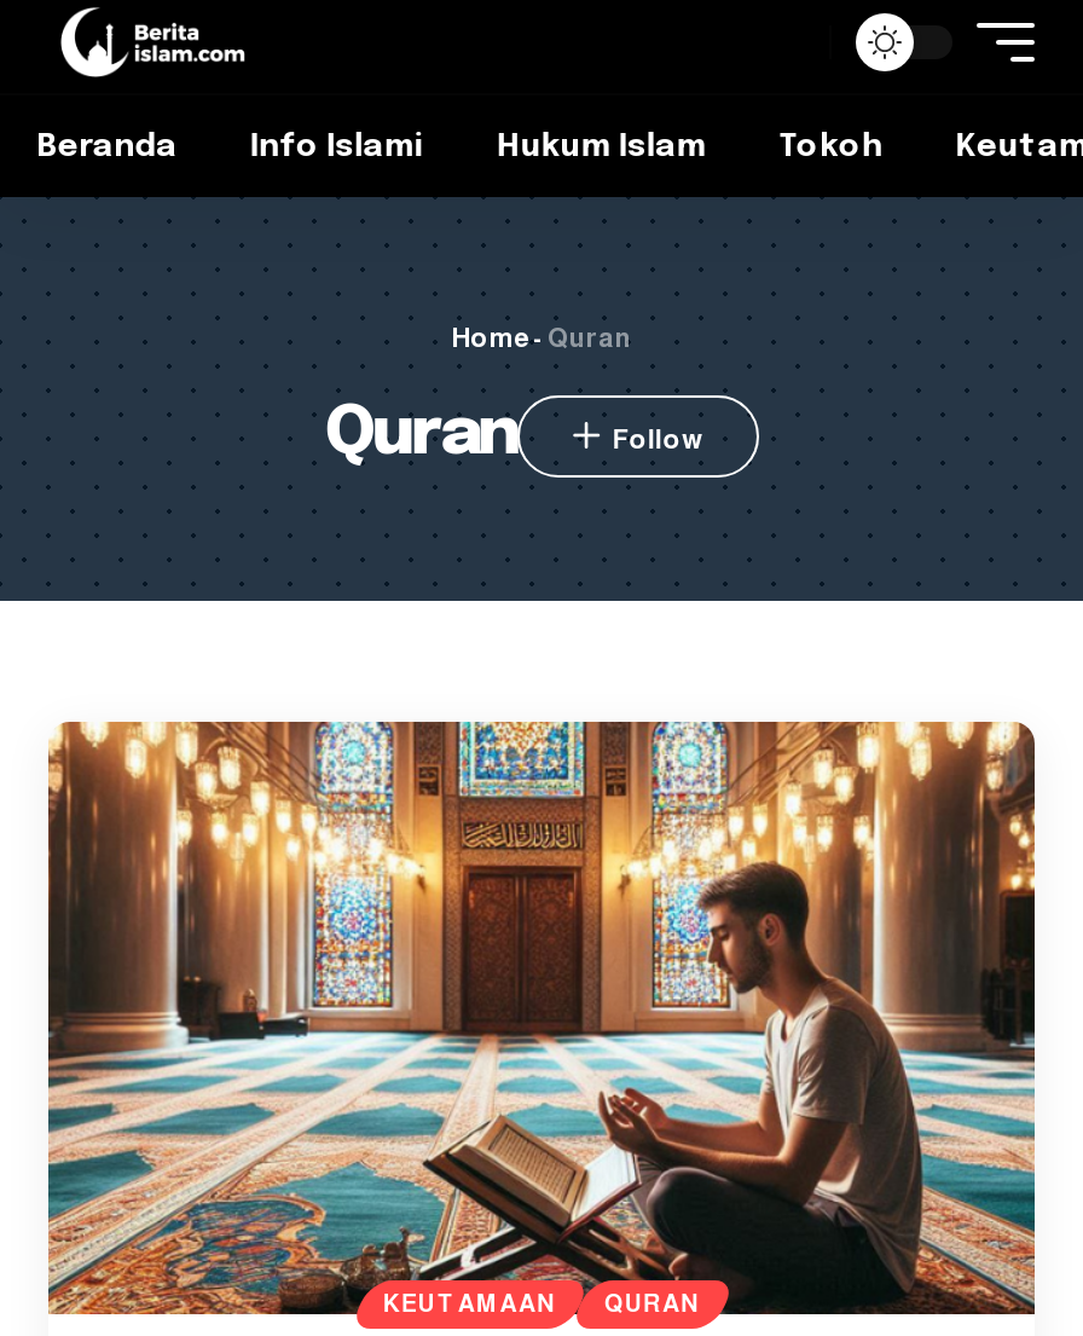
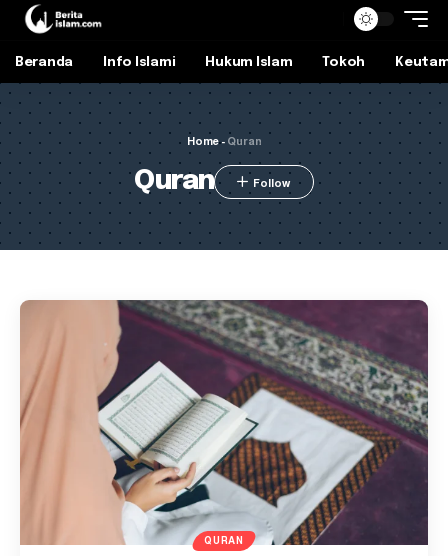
[46,719,1037,1317] [image] -> [19,299,429,545] [image]
[383,1290,556,1316] KEUTAMAAN -> none

